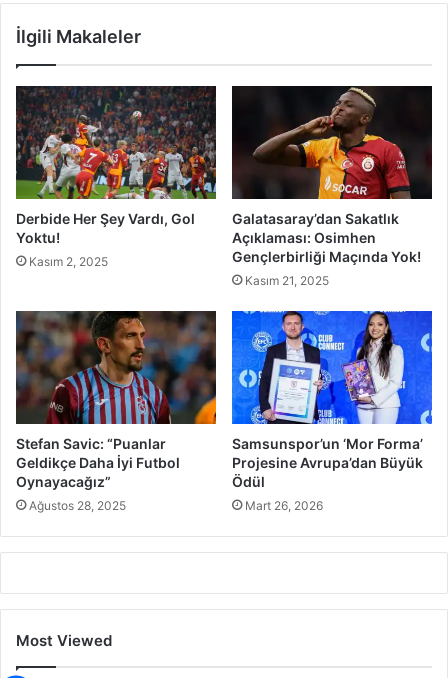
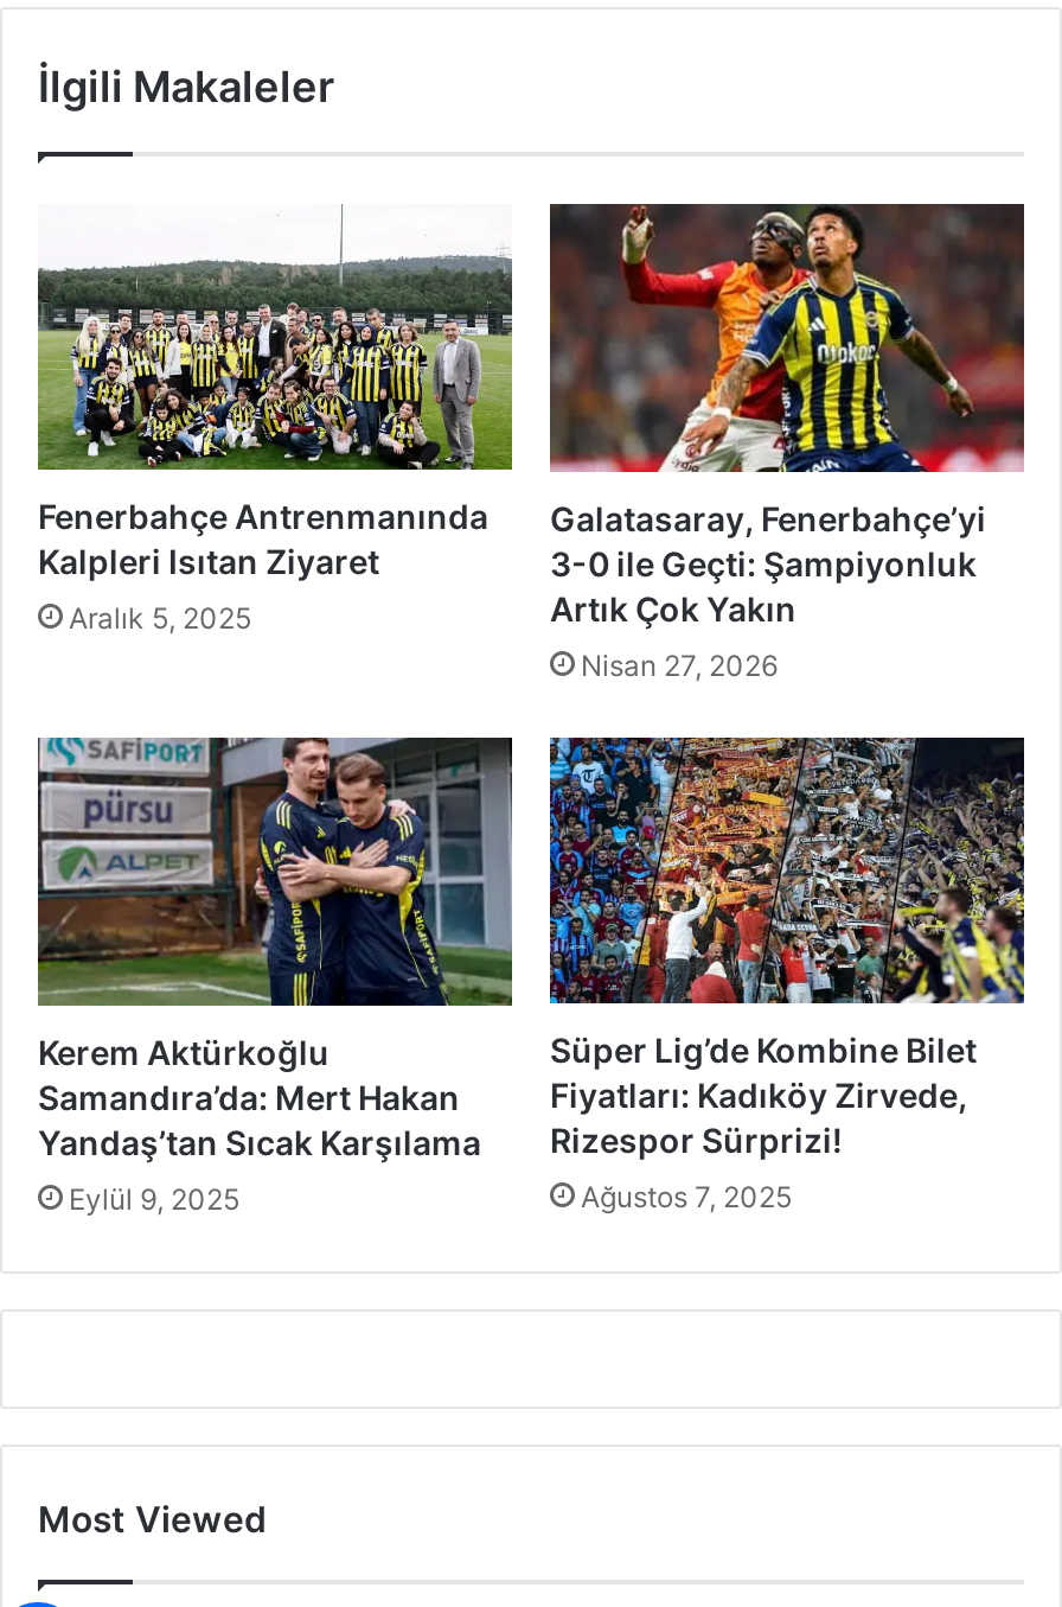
[15,85,217,246] [image] | Derbide Her Şey Vardı, Gol | Yoktu! -> [36,203,514,582] [image] | Fenerbahçe Antrenmanında | Kalpleri Isıtan Ziyaret
[232,85,433,265] [image] | Galatasaray’dan Sakatlık | Açıklaması: Osimhen | Gençlerbirliği Maçında Yok! -> [550,203,1026,628] [image] | Galatasaray, Fenerbahçe’yi | 3-0 ile Geçti: Şampiyonluk | Artık Çok Yakın
[29,254,108,269] Kasım 2, 2025 -> [69,601,251,636] Aralık 5, 2025
[245,273,329,288] Kasım 21, 2025 -> [581,647,778,682] Nisan 27, 2026
[16,310,217,490] [image] | Stefan Savic: “Puanlar | Geldikçe Daha İyi Futbol | Oynayacağız” -> [38,734,514,1161] [image] | Kerem Aktürkoğlu | Samandıra’da: Mert Hakan | Yandaş’tan Sıcak Karşılama
[231,310,433,490] [image] | Samsunspor’un ‘Mor Forma’ | Projesine Avrupa’dan Büyük | Ödül -> [548,734,1026,1160] [image] | Süper Lig’de Kombine Bilet | Fiyatları: Kadıköy Zirvede, | Rizespor Sürprizi!
[29,498,126,513] Ağustos 28, 2025 -> [69,1180,239,1216] Eylül 9, 2025
[245,498,323,513] Mart 26, 2026 -> [581,1179,792,1214] Ağustos 7, 2025

